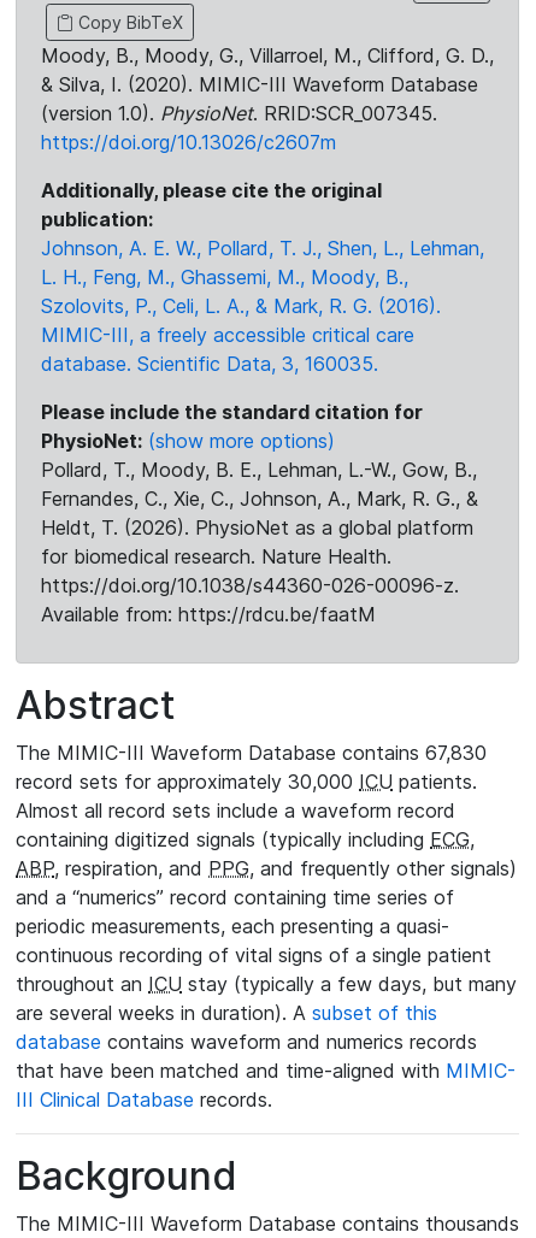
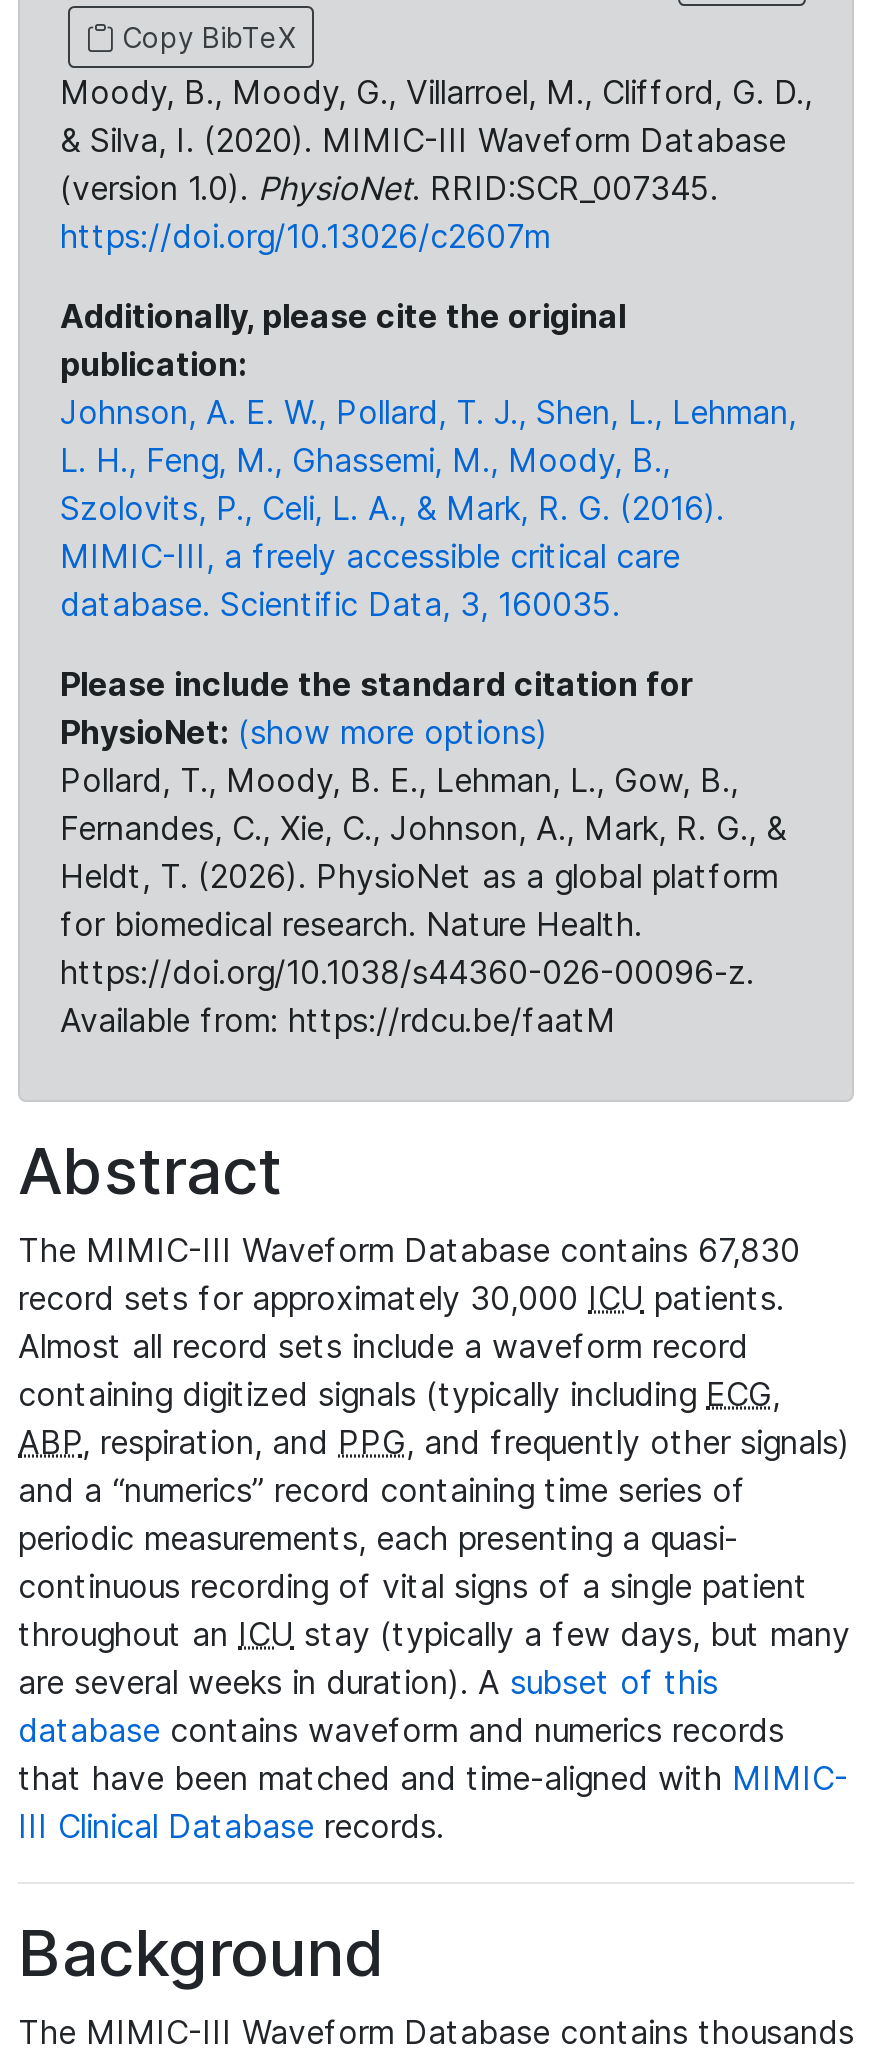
[41,458,477,482] Pollard, T., Moody, B. E., Lehman, L.-W., Gow, B., -> [60,760,738,800] Pollard, T., Moody, B. E., Lehman, L., Gow, B.,

